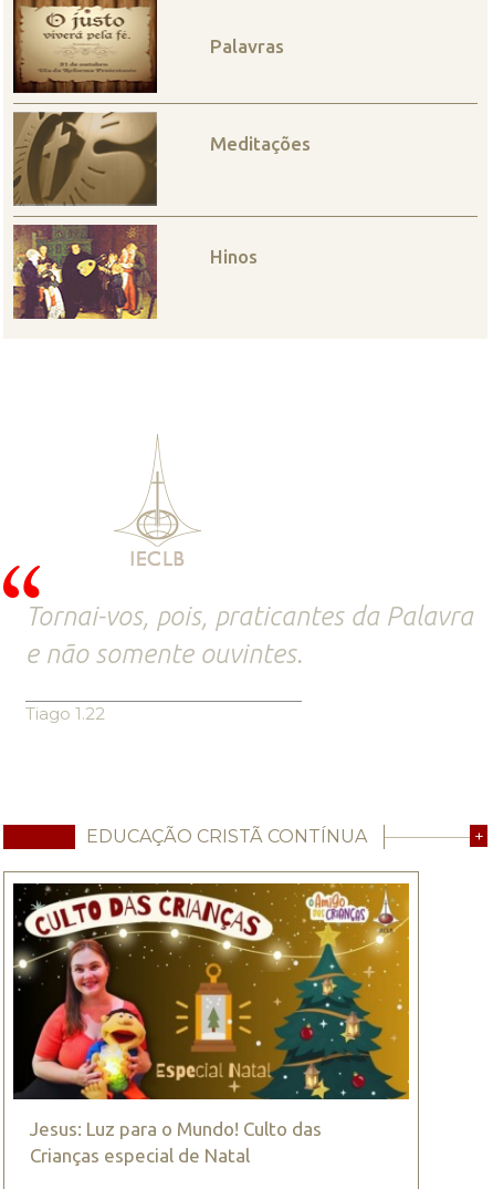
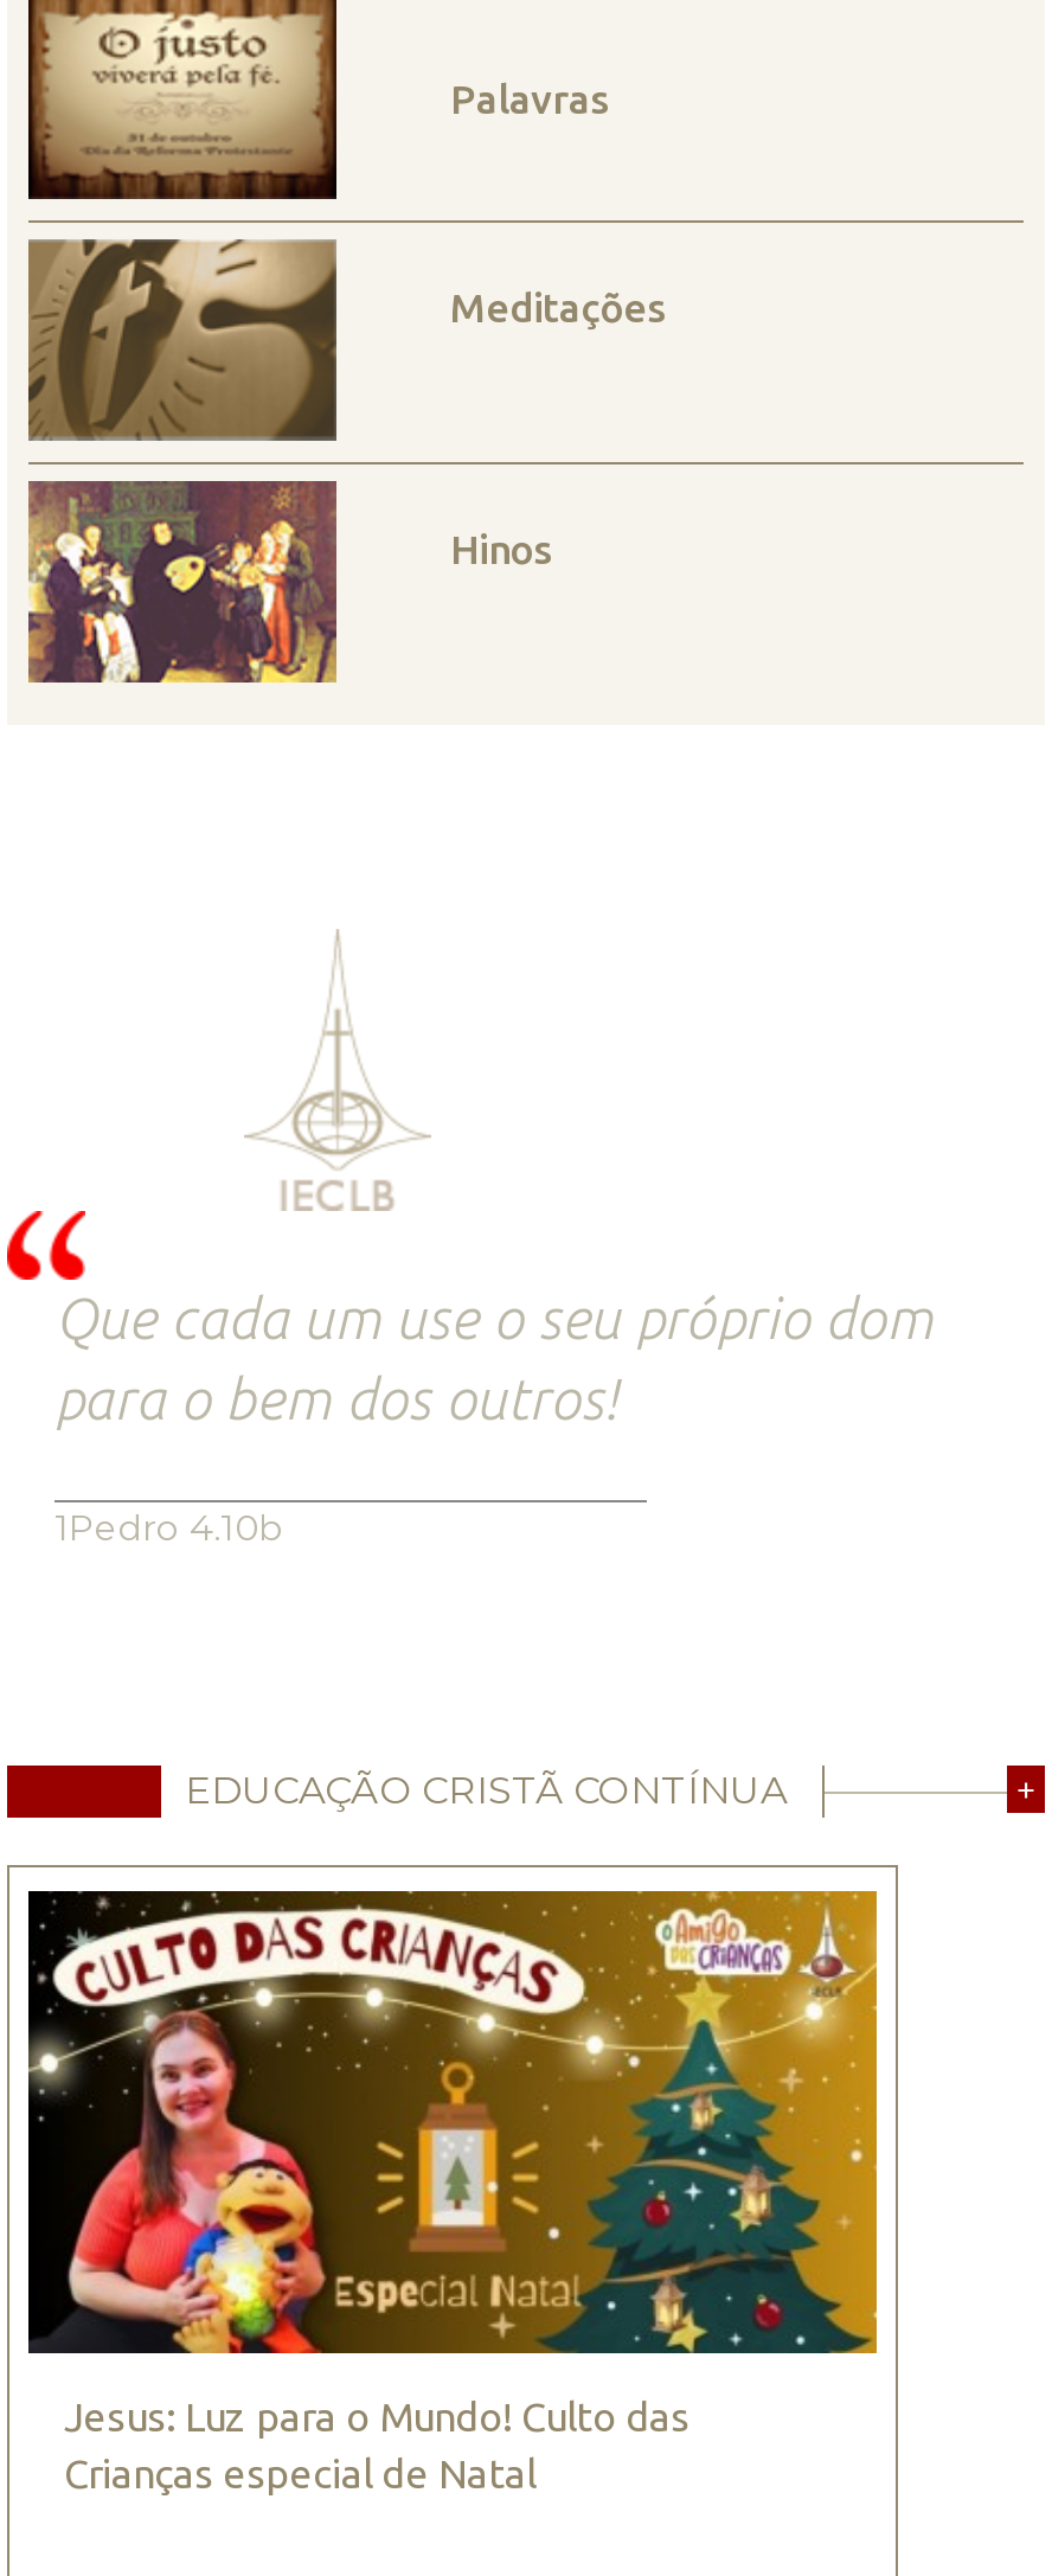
[25,601,473,669] Tornai-vos, pois, praticantes da Palavra | e não somente ouvintes. -> [54,1287,934,1431] Que cada um use o seu próprio dom | para o bem dos outros!
[25,703,105,724] Tiago 1.22 -> [54,1505,284,1550] 1Pedro 4.10b

